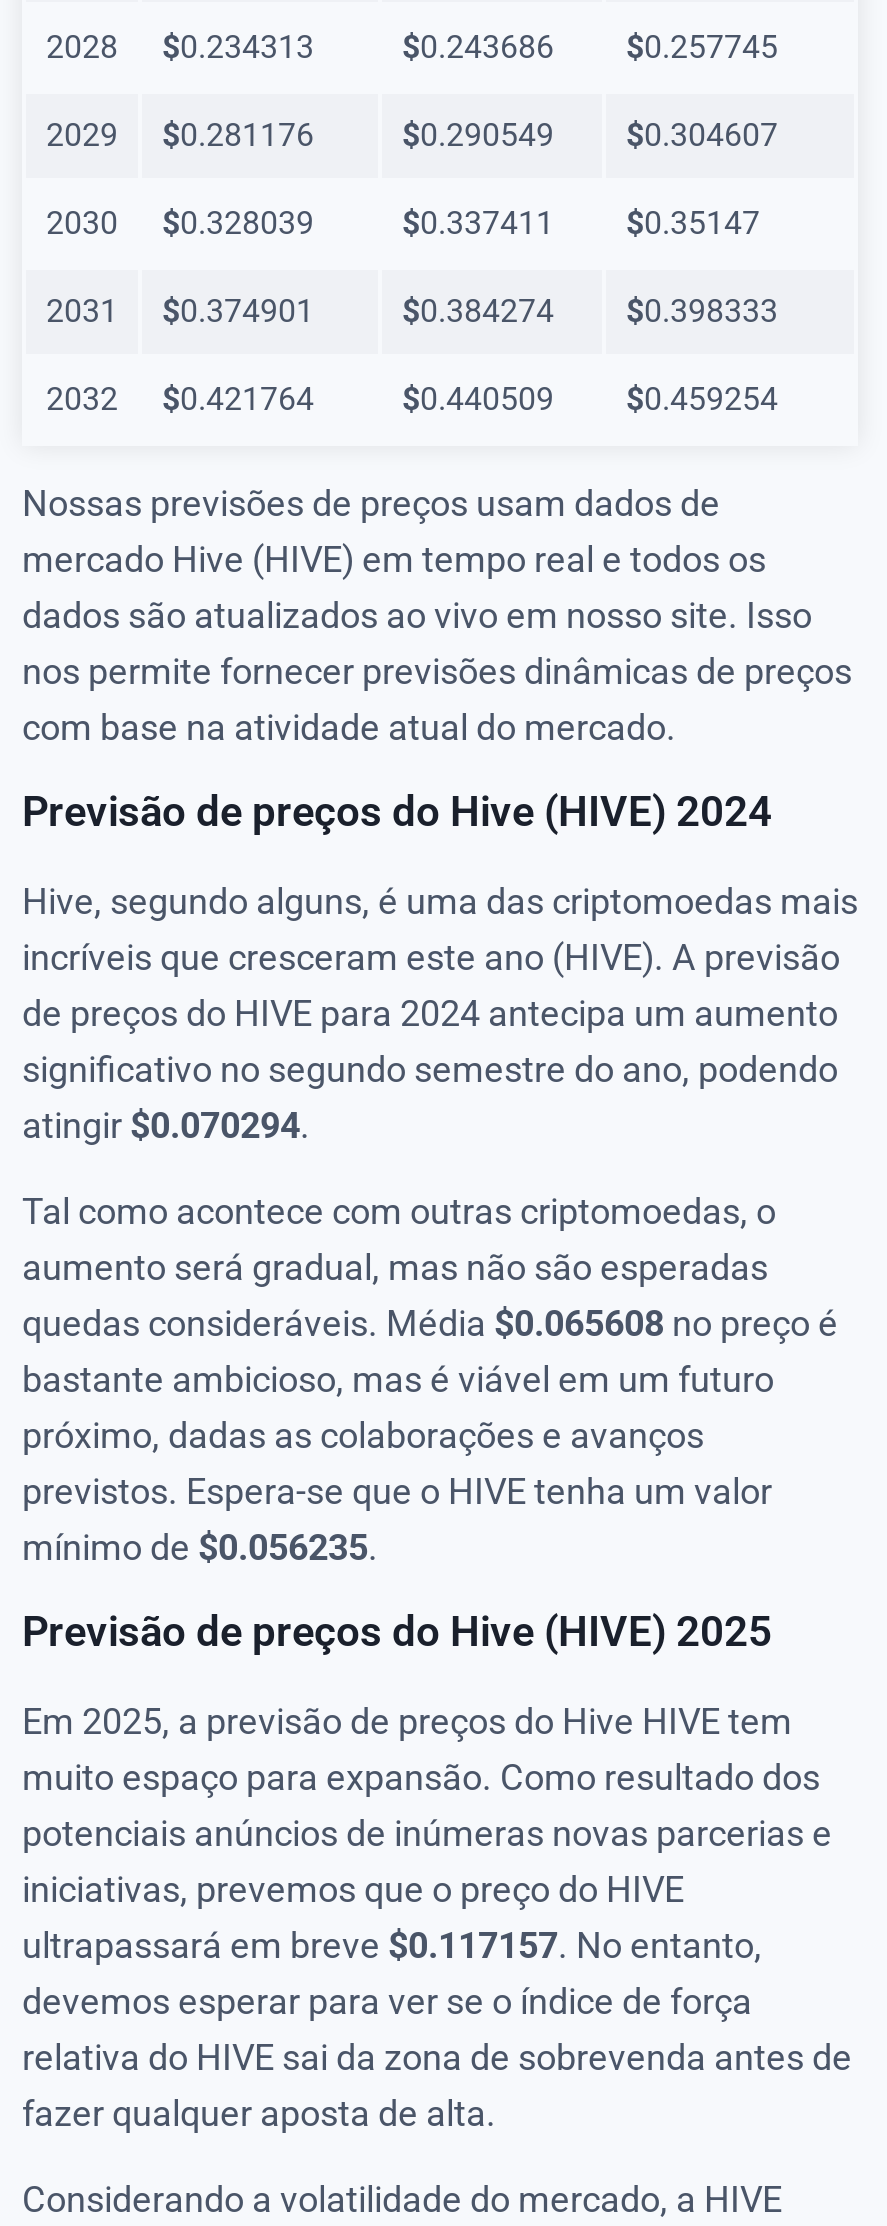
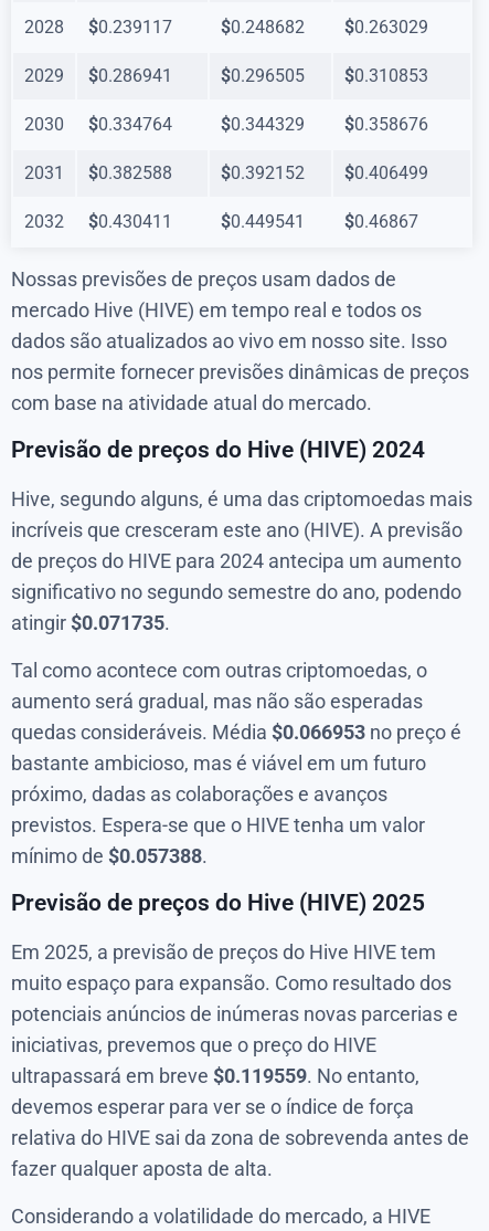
[46,28,314,66] 2028 $0.234313 -> [24,16,172,37] 2028 $0.239117
[402,28,554,66] $0.243686 -> [221,16,305,37] $0.248682
[626,28,778,66] $0.257745 -> [344,16,428,37] $0.263029
[46,116,314,154] 2029 $0.281176 -> [24,65,172,86] 2029 $0.286941
[402,116,554,154] $0.290549 -> [221,65,305,86] $0.296505
[626,116,778,154] $0.304607 -> [344,65,428,86] $0.310853
[46,204,314,242] 2030 $0.328039 -> [24,114,172,135] 2030 $0.334764
[402,204,554,242] $0.337411 -> [221,114,305,135] $0.344329
[626,204,760,242] $0.35147 -> [344,114,428,135] $0.358676
[46,292,314,330] 2031 $0.374901 -> [24,162,172,183] 2031 $0.382588
[402,292,554,330] $0.384274 -> [221,162,305,183] $0.392152
[626,292,778,330] $0.398333 -> [344,162,428,183] $0.406499
[46,380,314,418] 2032 $0.421764 -> [24,211,172,232] 2032 $0.430411
[402,380,554,418] $0.440509 -> [221,211,305,232] $0.449541
[626,380,778,418] $0.459254 -> [344,211,418,232] $0.46867
[22,1104,310,1146] atingir $0.070294. -> [11,611,170,634] atingir $0.071735.
[22,1302,838,1344] quedas consideráveis. Média $0.065608 no preço é -> [11,720,461,743] quedas consideráveis. Média $0.066953 no preço é
[22,1526,378,1568] mínimo de $0.056235. -> [11,844,208,867] mínimo de $0.057388.
[22,1924,762,1966] ultrapassará em breve $0.117157. No entanto, -> [11,1064,419,1087] ultrapassará em breve $0.119559. No entanto,

